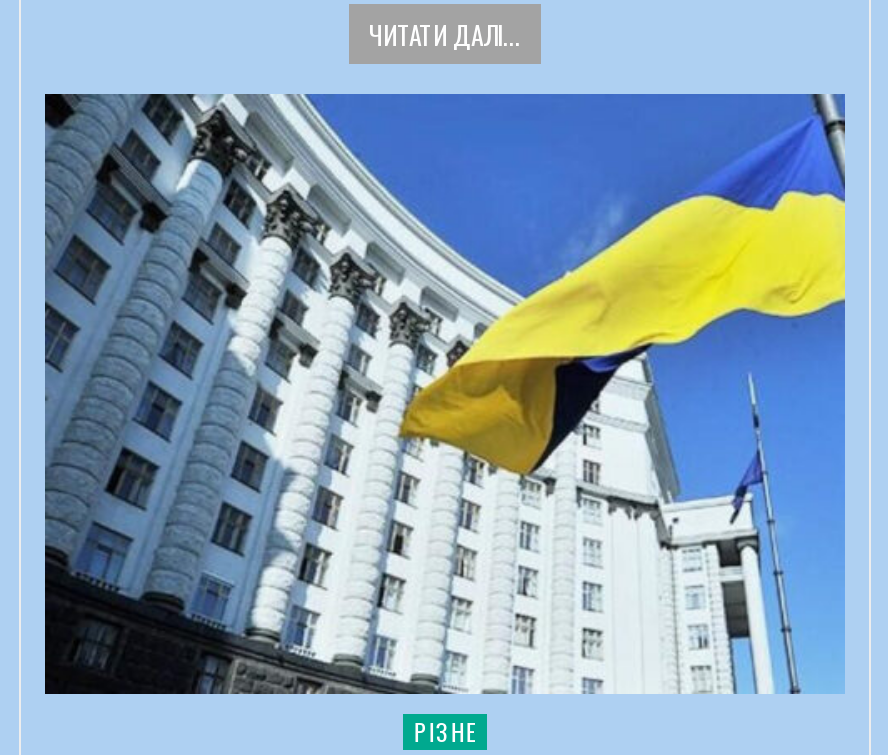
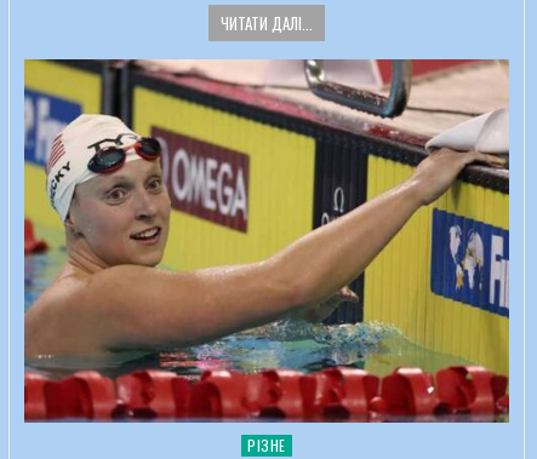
[43,91,847,695] [image] -> [23,58,510,424] [image]

